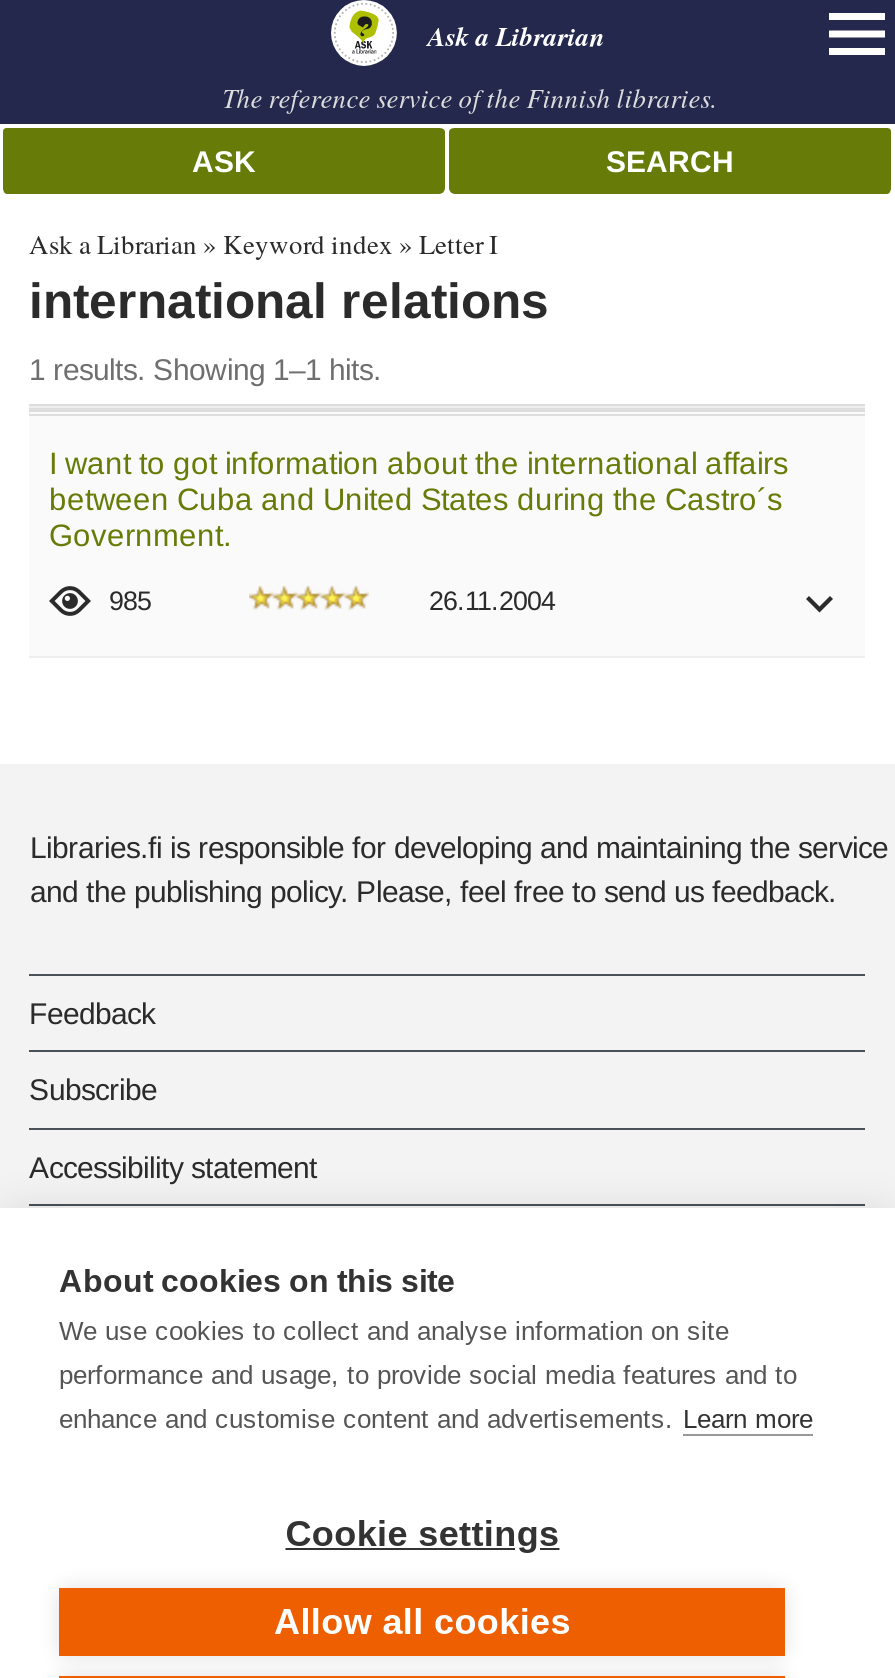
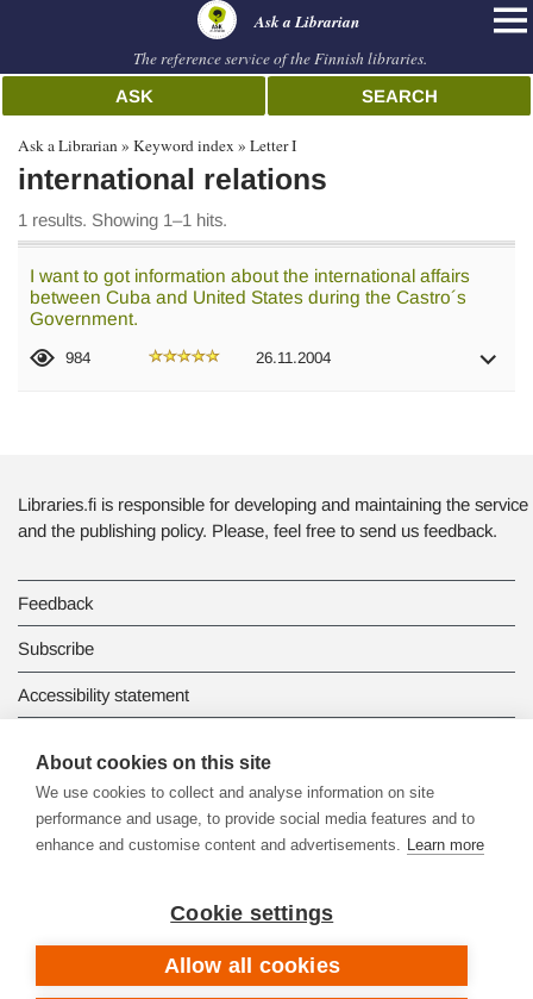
[109,585,151,615] 985 -> [65,348,90,366] 984

